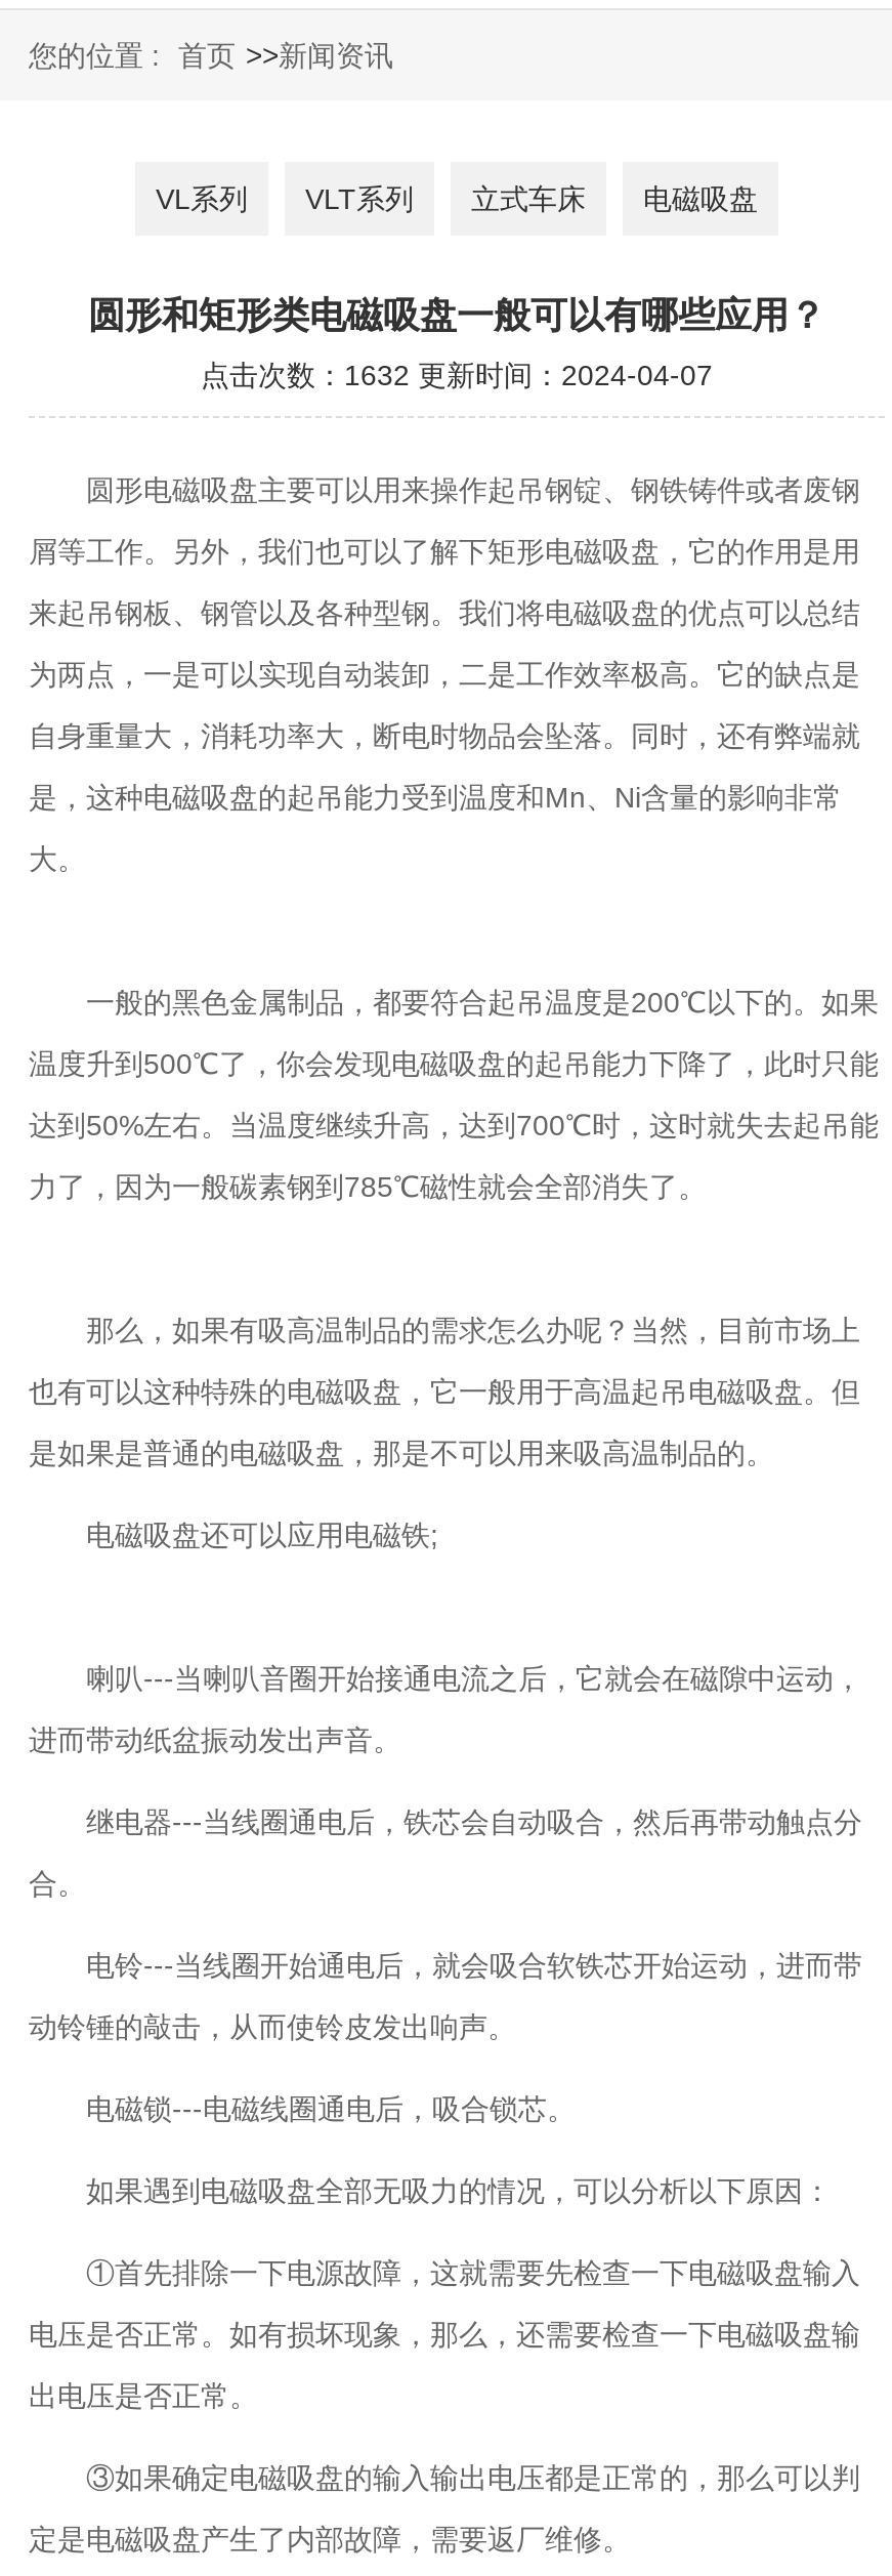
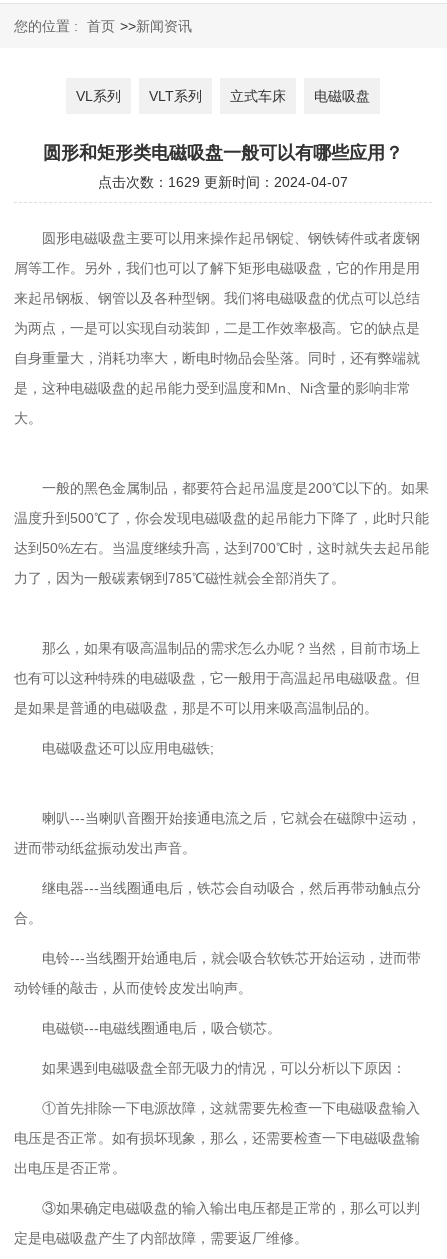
[201,359,713,392] 点击次数：1632 更新时间：2024-04-07 -> [98,174,348,190] 点击次数：1629 更新时间：2024-04-07

